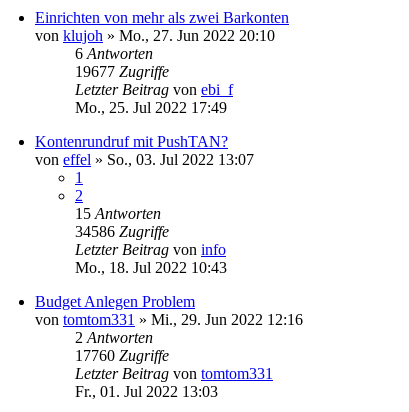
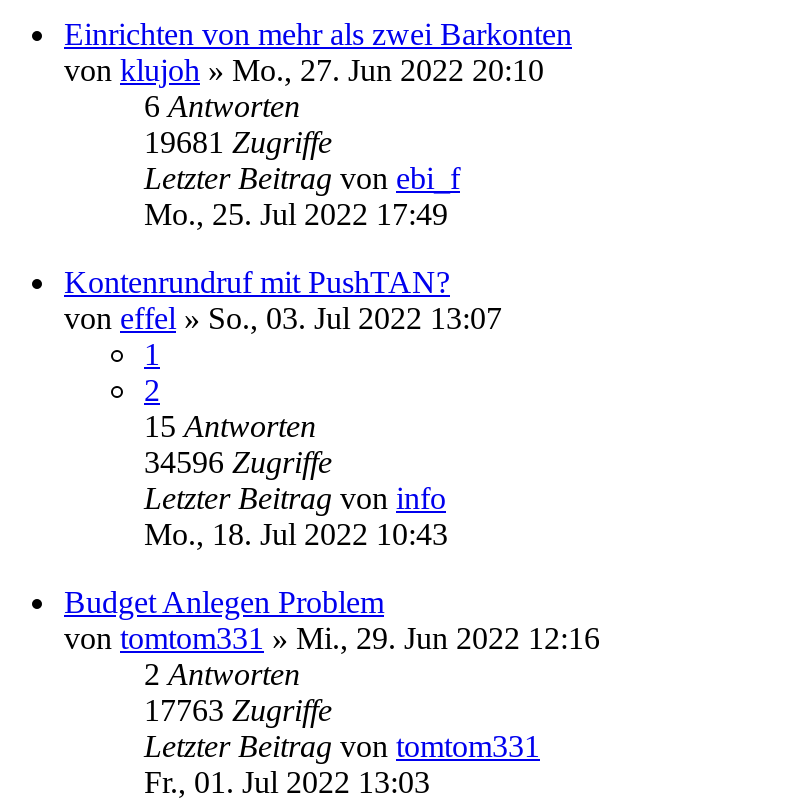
[75,63,169,80] 19677 Zugriffe -> [144,125,332,159] 19681 Zugriffe
[75,223,169,240] 34586 Zugriffe -> [144,445,332,479] 34596 Zugriffe
[75,347,169,364] 17760 Zugriffe -> [144,693,332,727] 17763 Zugriffe

